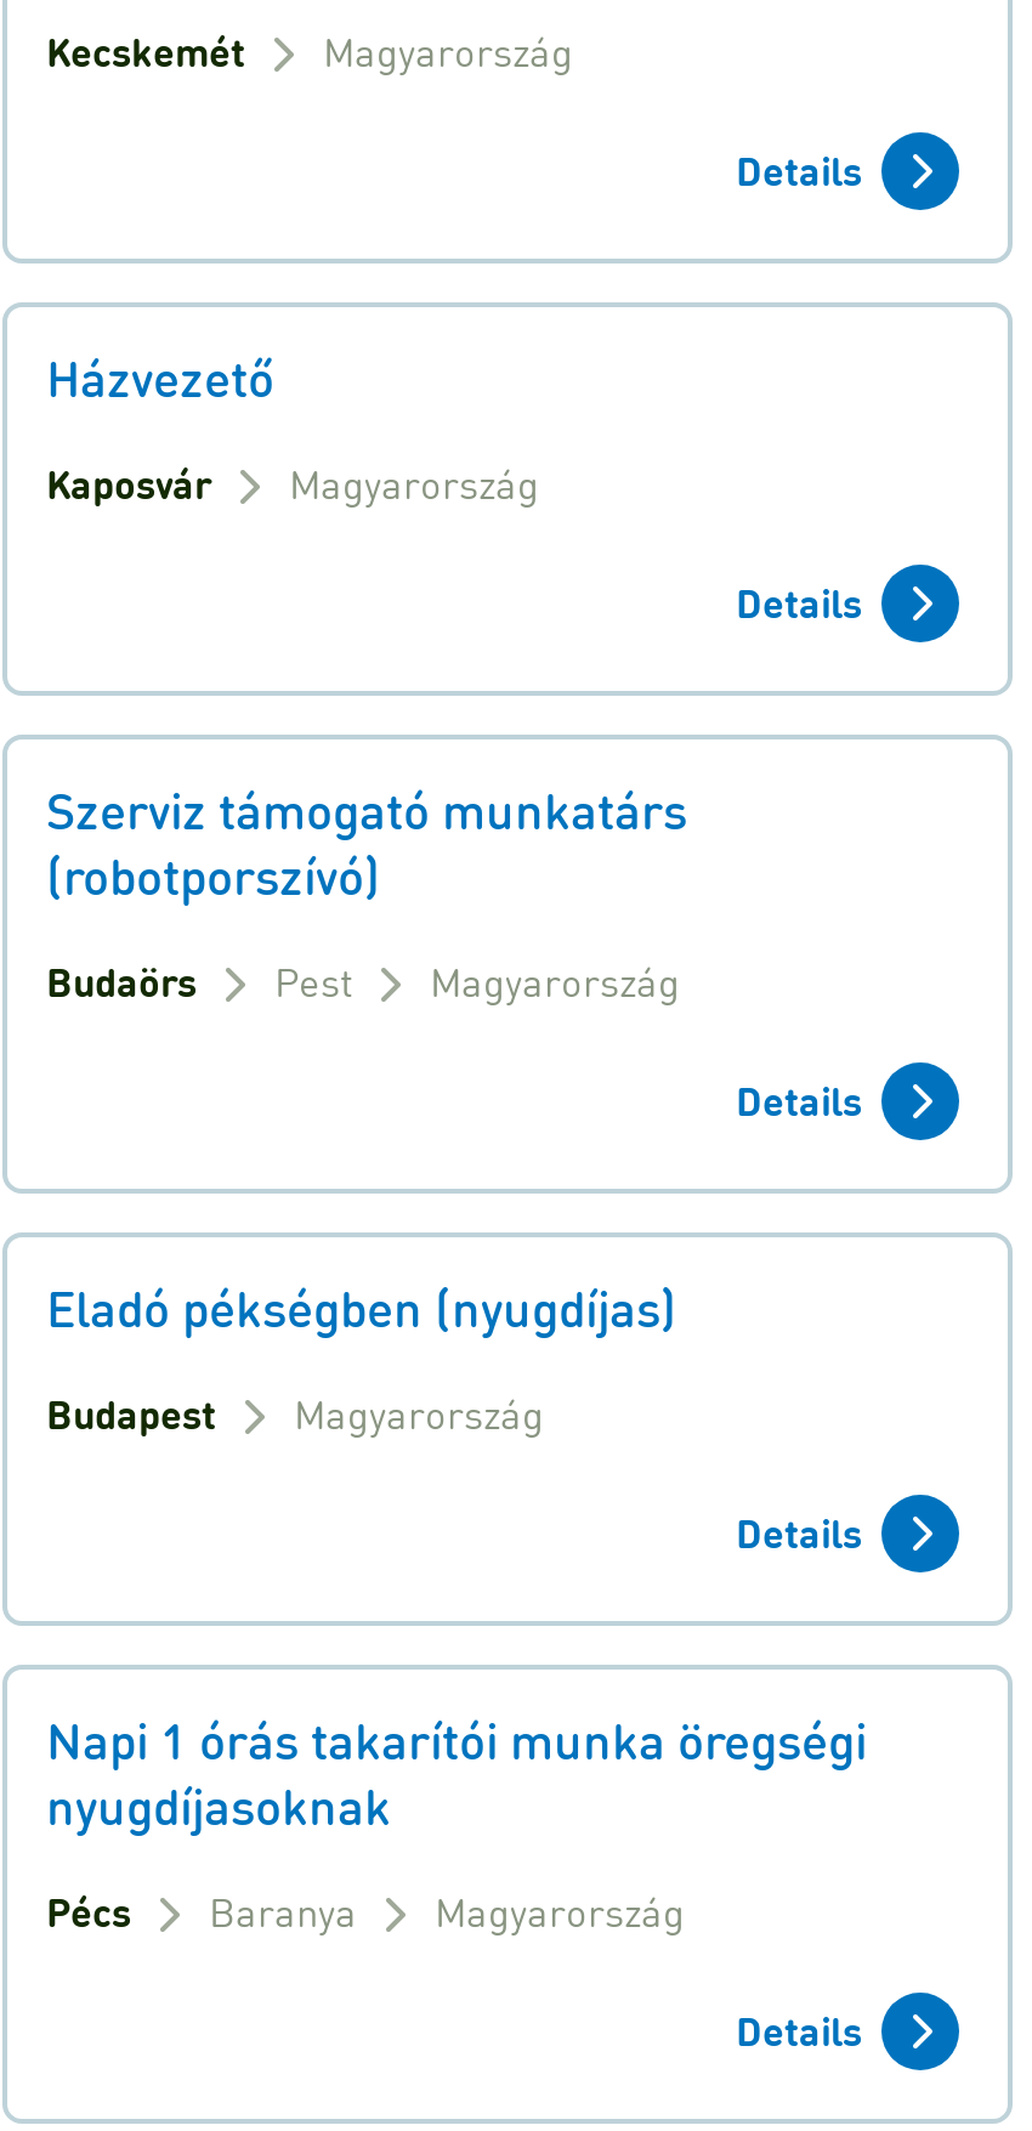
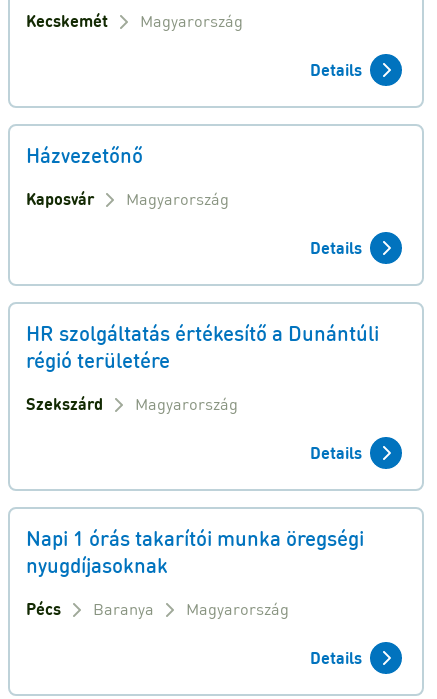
[46,346,274,409] Házvezető -> [26,142,143,168] Házvezetőnő
[46,778,862,1438] Szerviz támogató munkatárs | (robotporszívó) | Budaörs | Pest | Magyarország | Details | Eladó pékségben (nyugdíjas) | Budapest -> [26,320,379,414] HR szolgáltatás értékesítő a Dunántúli | régió területére | Szekszárd

